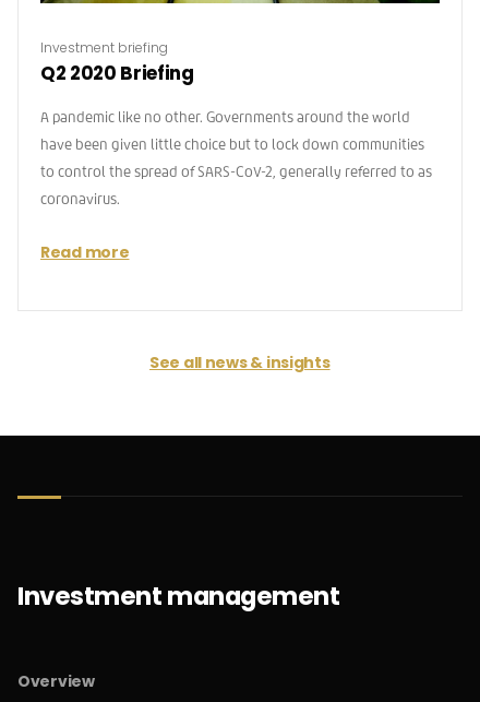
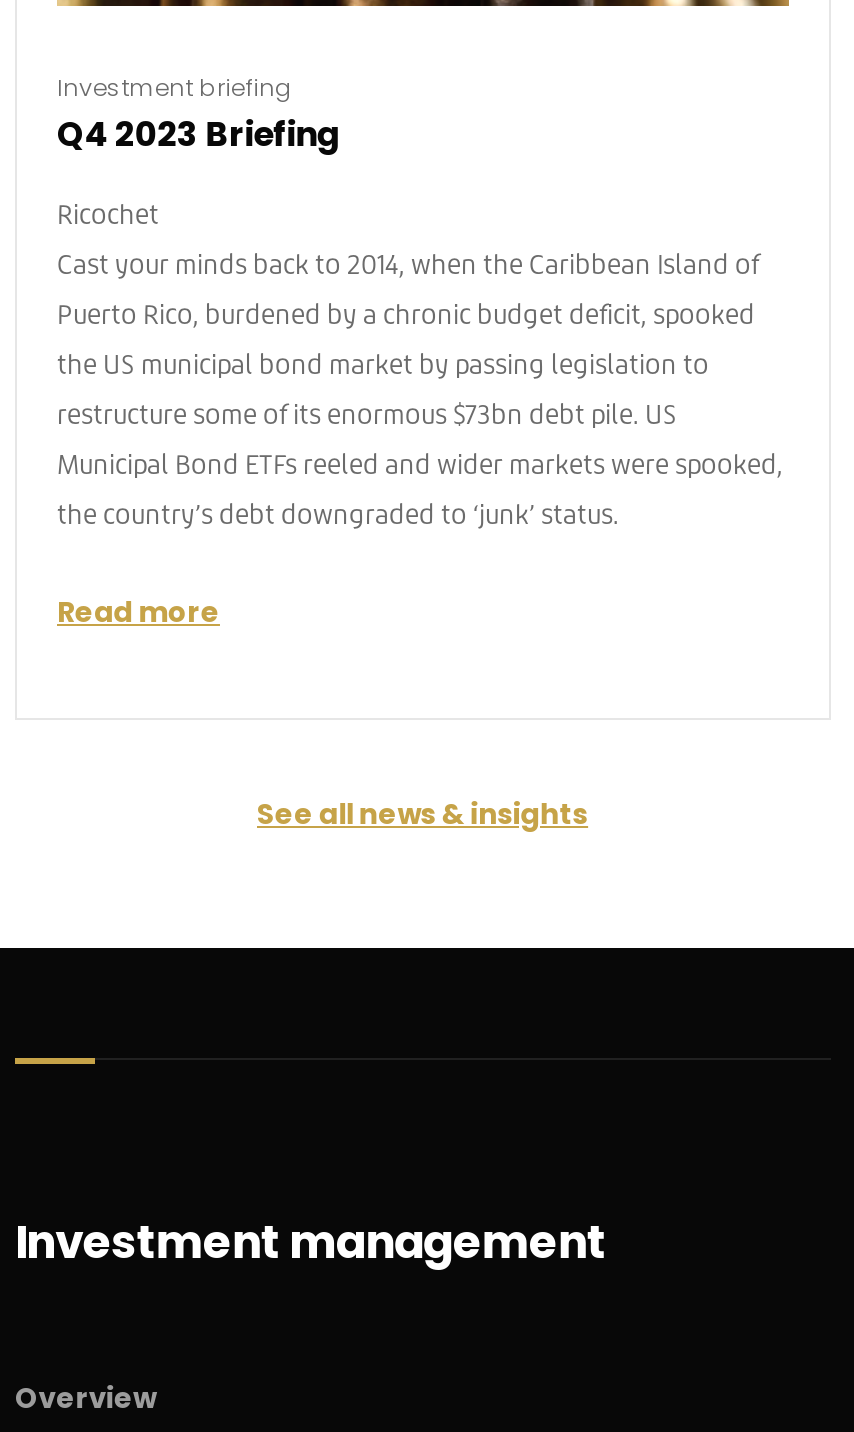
[40,60,432,208] Q2 2020 Briefing | A pandemic like no other. Governments around the world | have been given little choice but to lock down communities | to control the spread of SARS-CoV-2, generally referred to as | coronavirus. -> [57,110,783,532] Q4 2023 Briefing | Ricochet | Cast your minds back to 2014, when the Caribbean Island of | Puerto Rico, burdened by a chronic budget deficit, spooked | the US municipal bond market by passing legislation to | restructure some of its enormous $73bn debt pile. US | Municipal Bond ETFs reeled and wider markets were spooked, | the country’s debt downgraded to ‘junk’ status.

